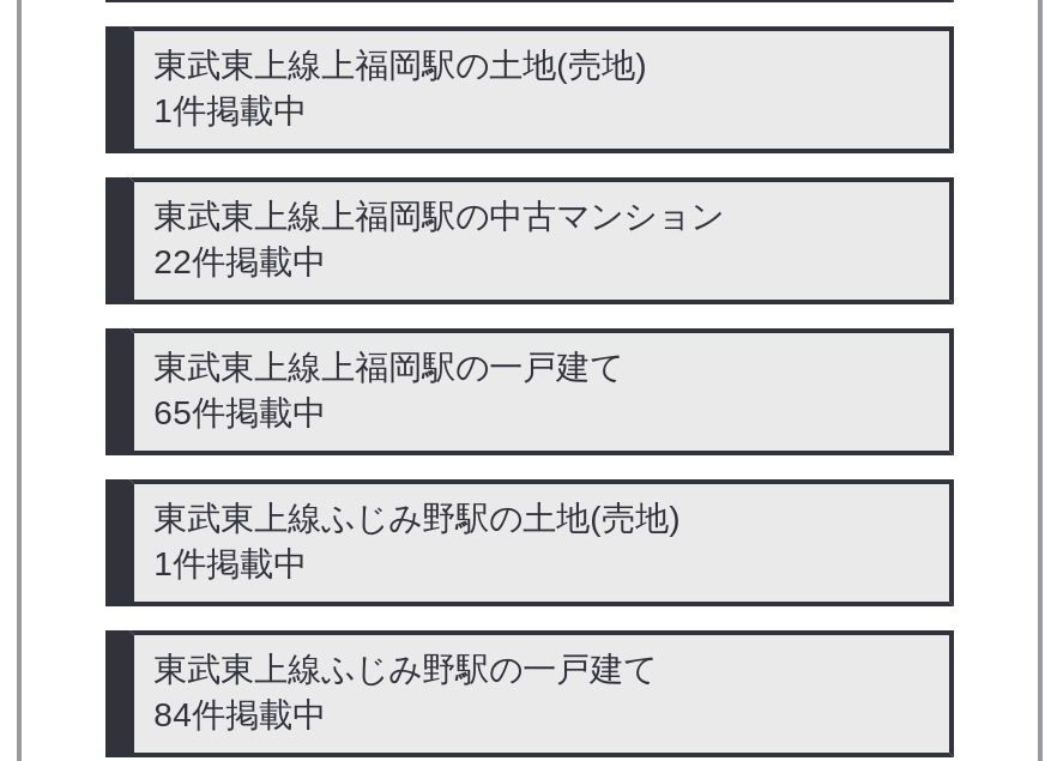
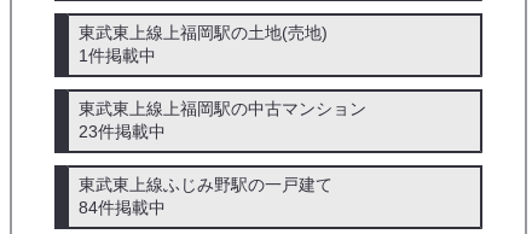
[154,243,682,583] 22件掲載中 | 東武東上線上福岡駅の一戸建て | 65件掲載中 | 東武東上線ふじみ野駅の土地(売地) | 1件掲載中 -> [79,122,166,142] 23件掲載中

